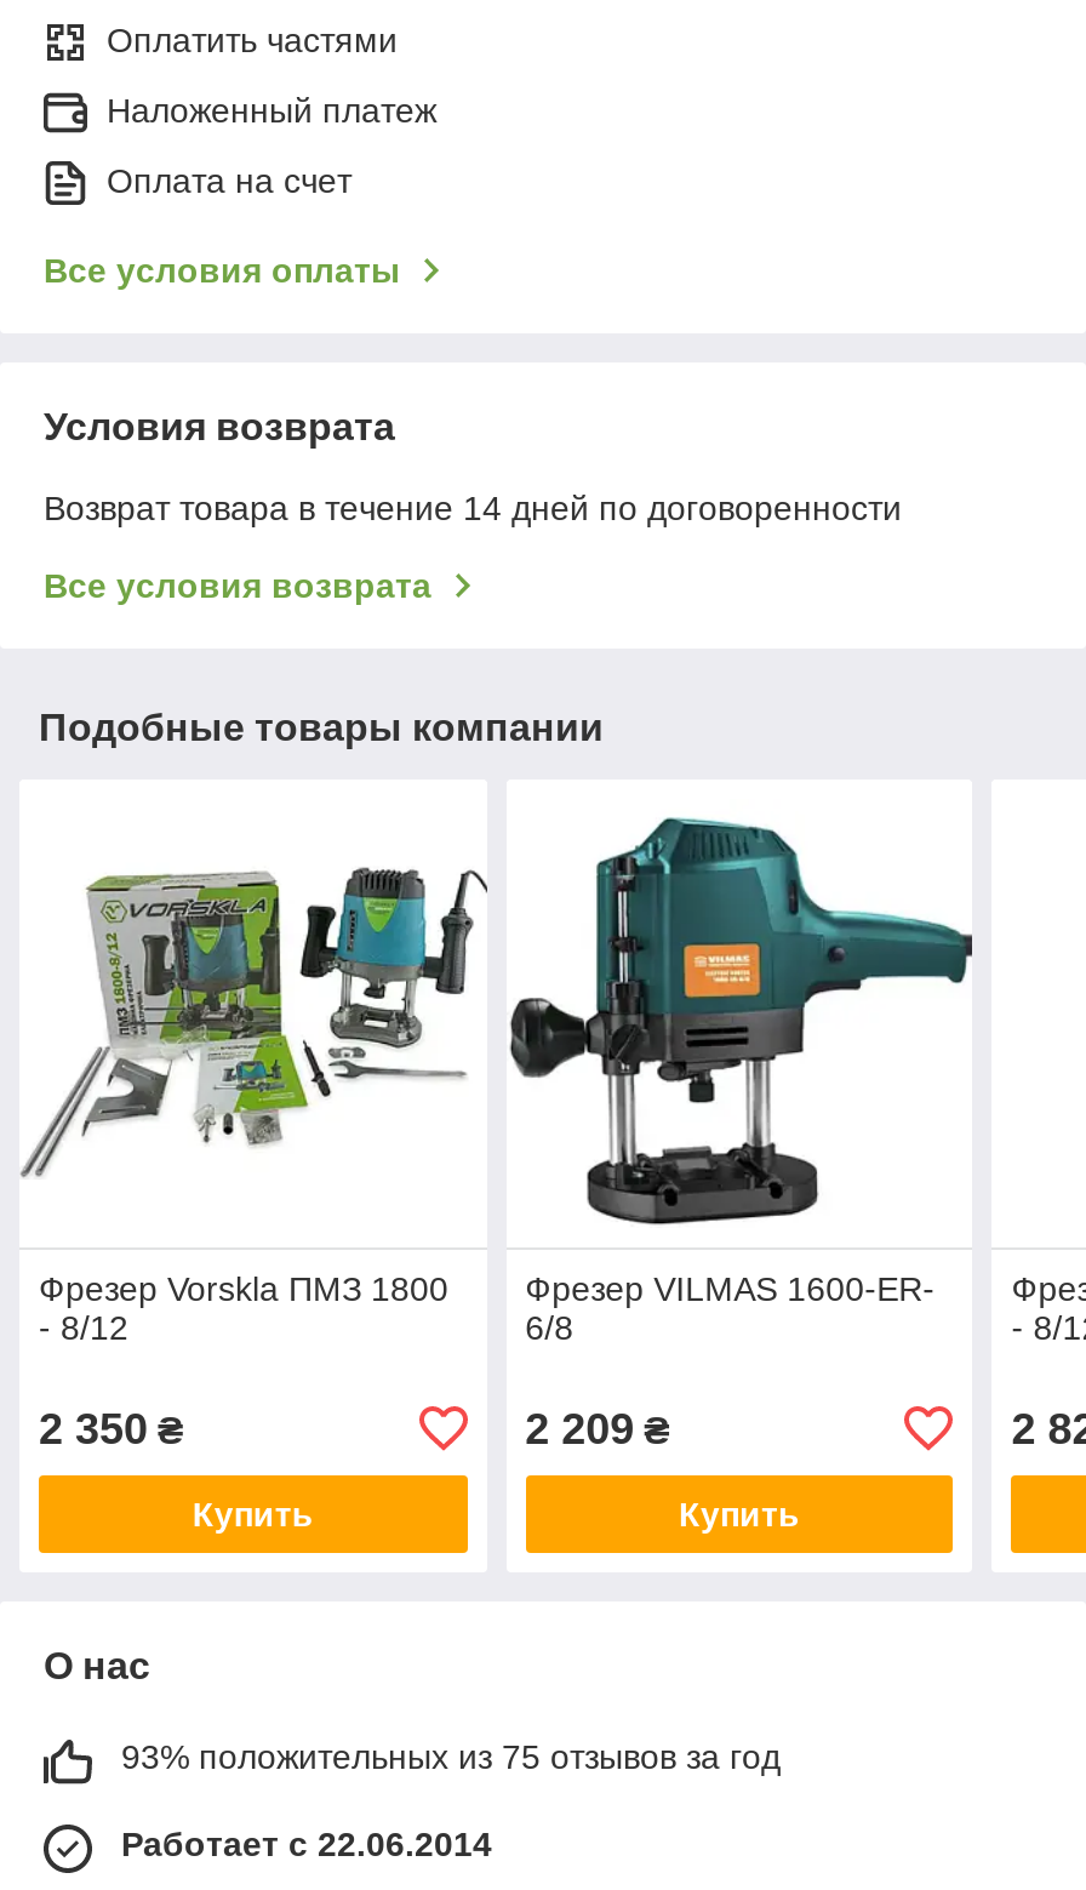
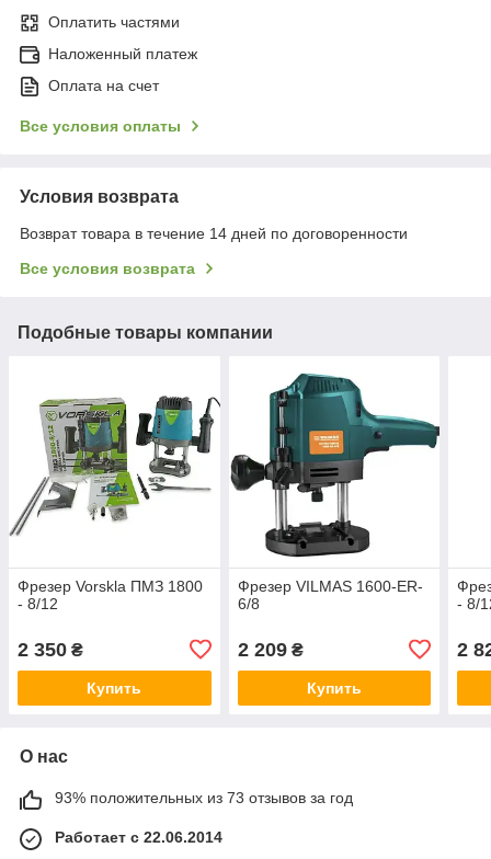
[121,1737,781,1776] 93% положительных из 75 отзывов за год -> [55,789,353,806] 93% положительных из 73 отзывов за год

